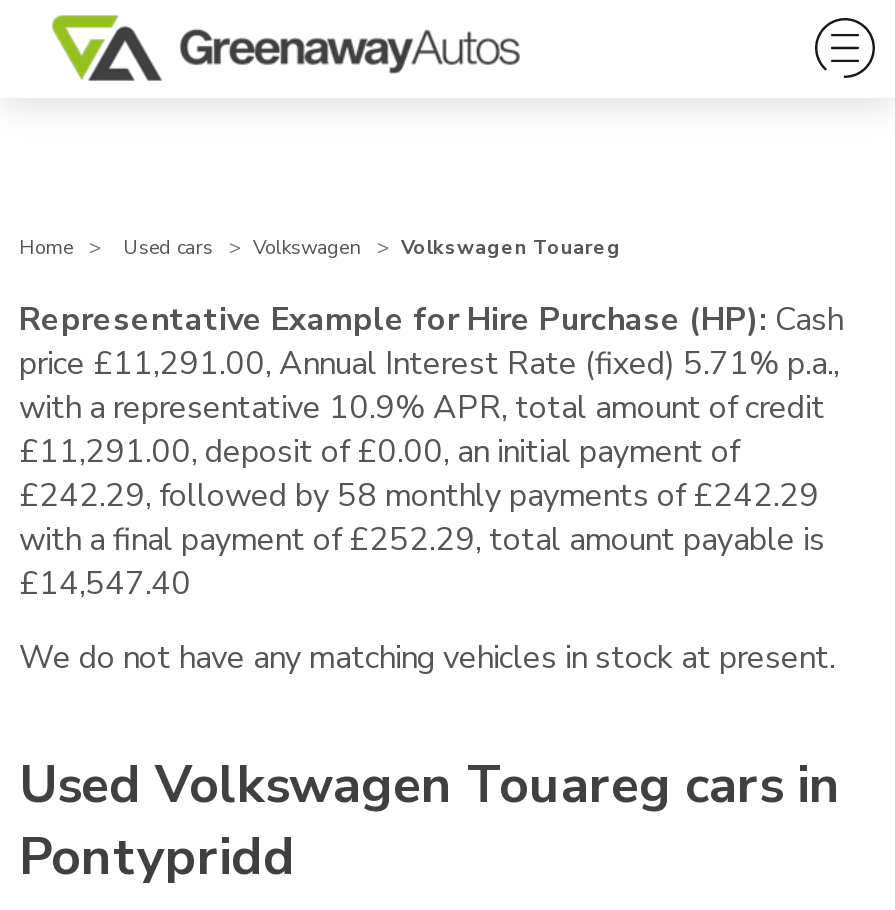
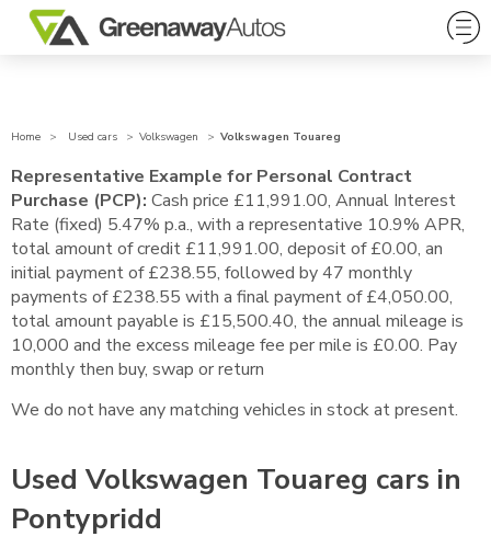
[19,298,843,606] Representative Example for Hire Purchase (HP): Cash | price £11,291.00, Annual Interest Rate (fixed) 5.71% p.a., | with a representative 10.9% APR, total amount of credit | £11,291.00, deposit of £0.00, an initial payment of | £242.29, followed by 58 monthly payments of £242.29 | with a final payment of £252.29, total amount payable is | £14,547.40 -> [11,164,465,381] Representative Example for Personal Contract | Purchase (PCP): Cash price £11,991.00, Annual Interest | Rate (fixed) 5.47% p.a., with a representative 10.9% APR, | total amount of credit £11,991.00, deposit of £0.00, an | initial payment of £238.55, followed by 47 monthly | payments of £238.55 with a final payment of £4,050.00, | total amount payable is £15,500.40, the annual mileage is | 10,000 and the excess mileage fee per mile is £0.00. Pay | monthly then buy, swap or return

